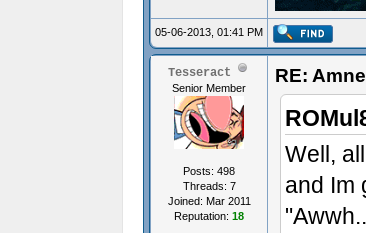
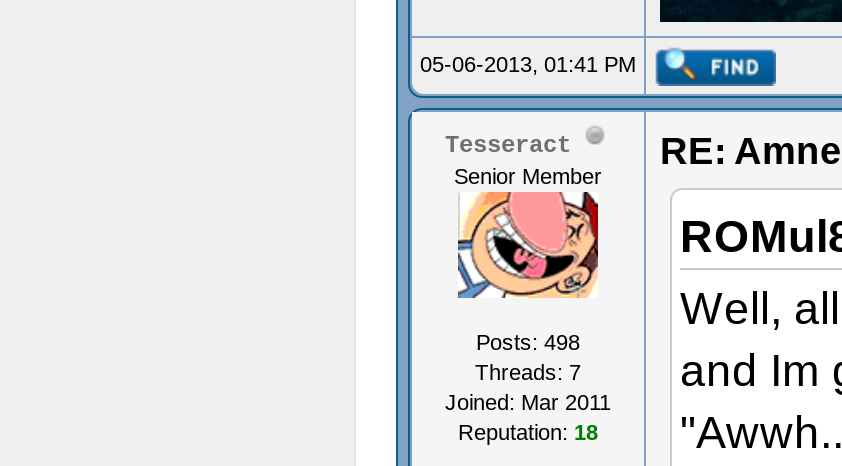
[173,97,245,149] [image] -> [456,194,600,300] [image]

